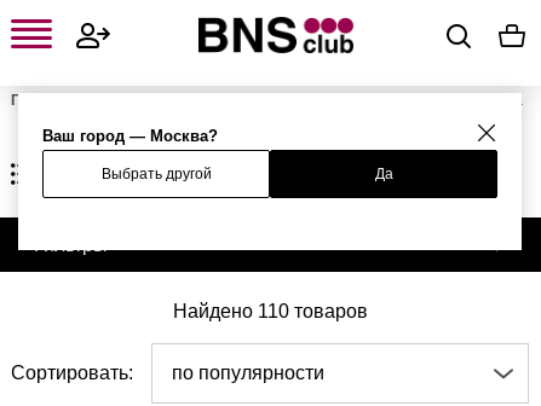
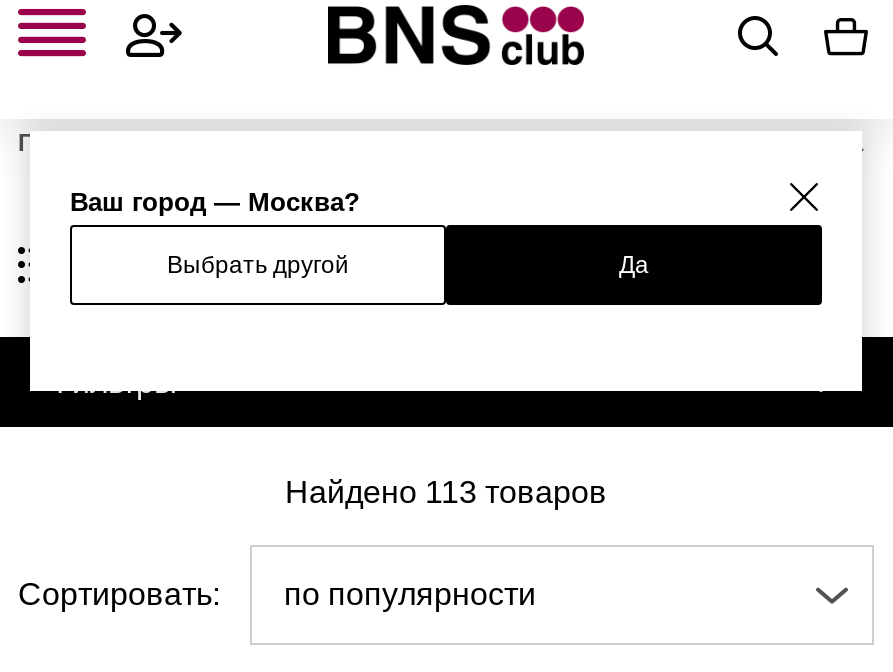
[172,301,367,321] Найдено 110 товаров -> [285,475,607,509] Найдено 113 товаров

